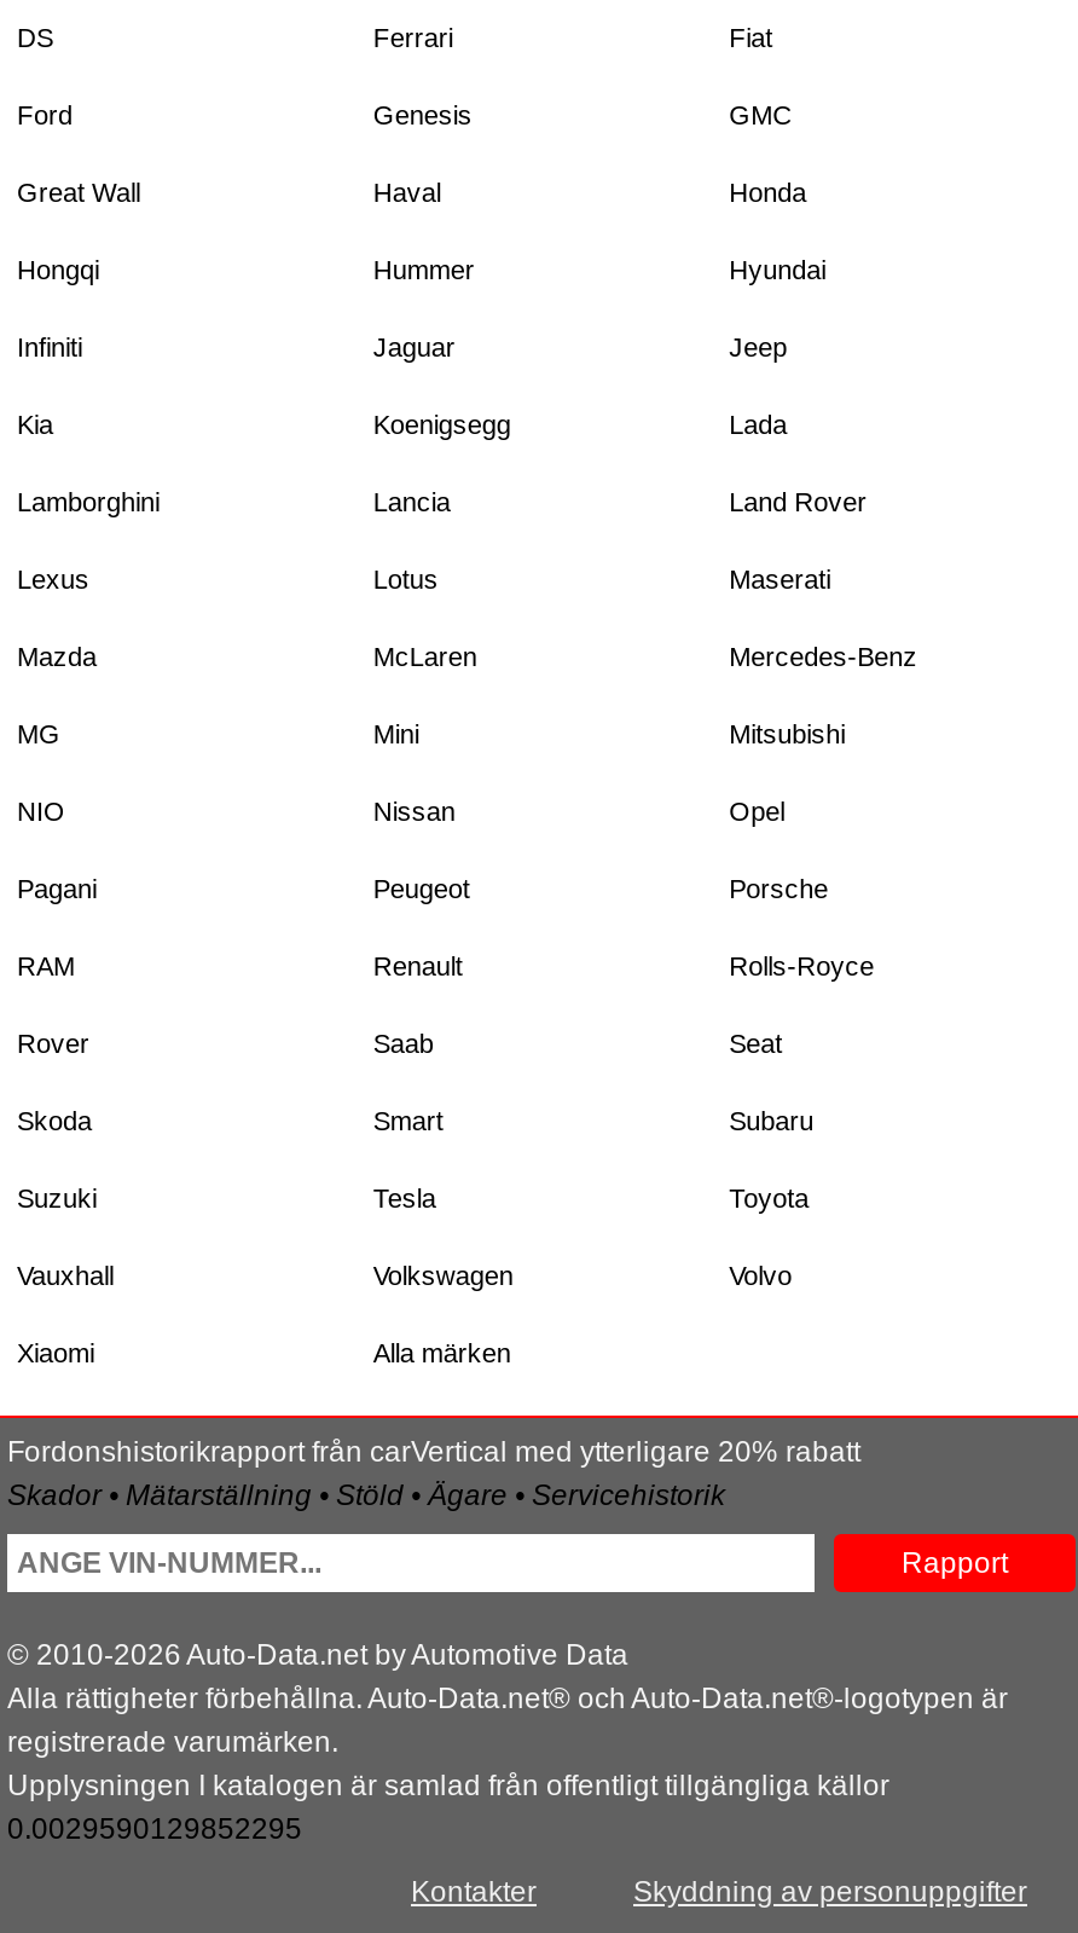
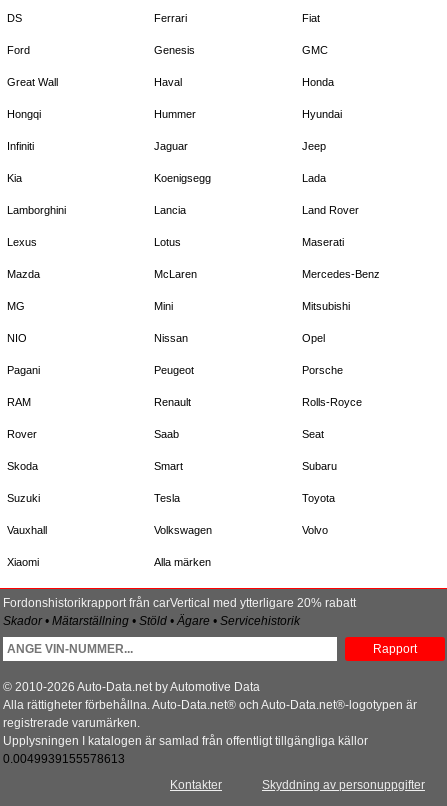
[7,1810,302,1844] 0.0029590129852295 -> [3,752,125,766] 0.0049939155578613

